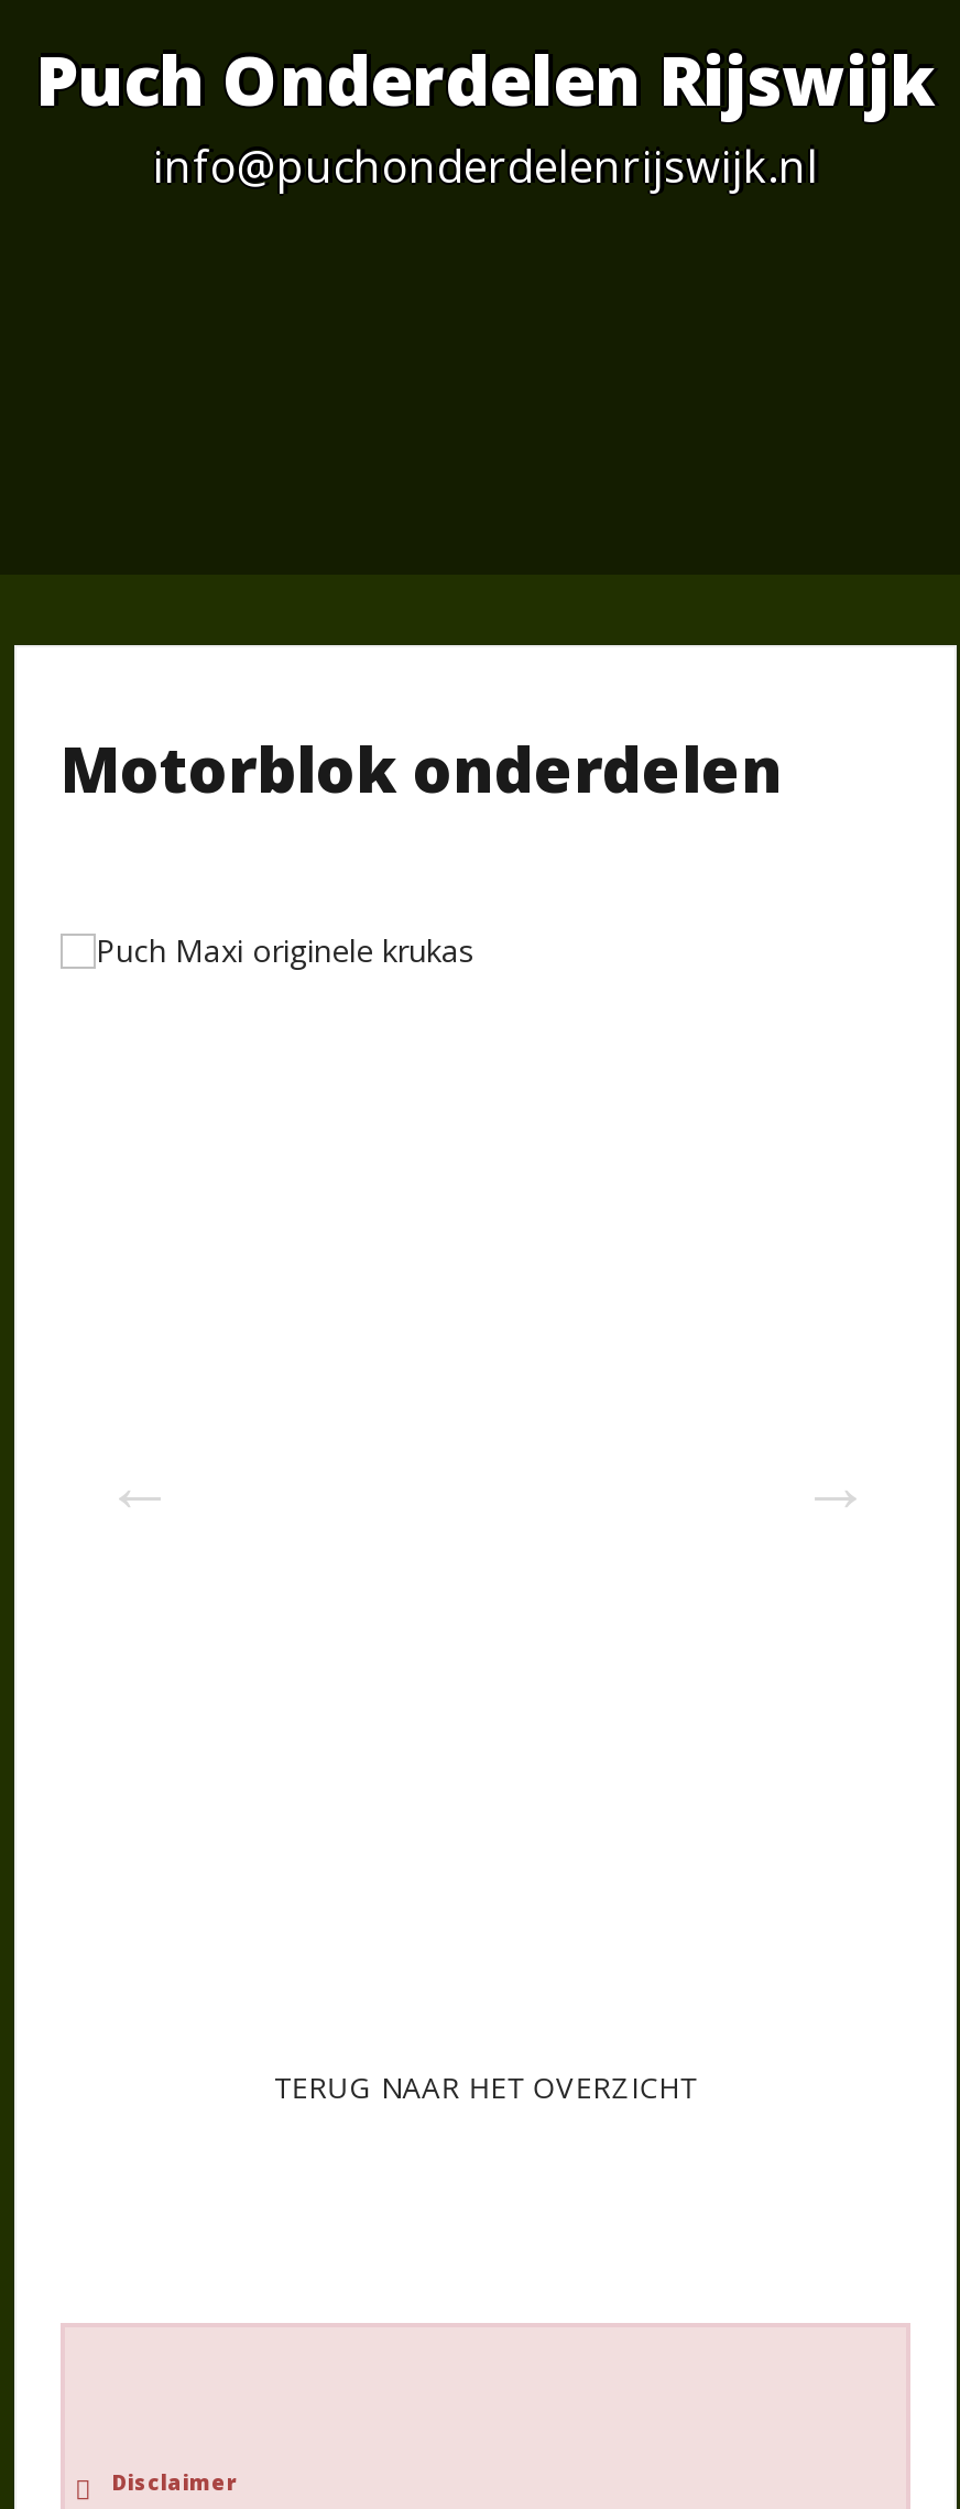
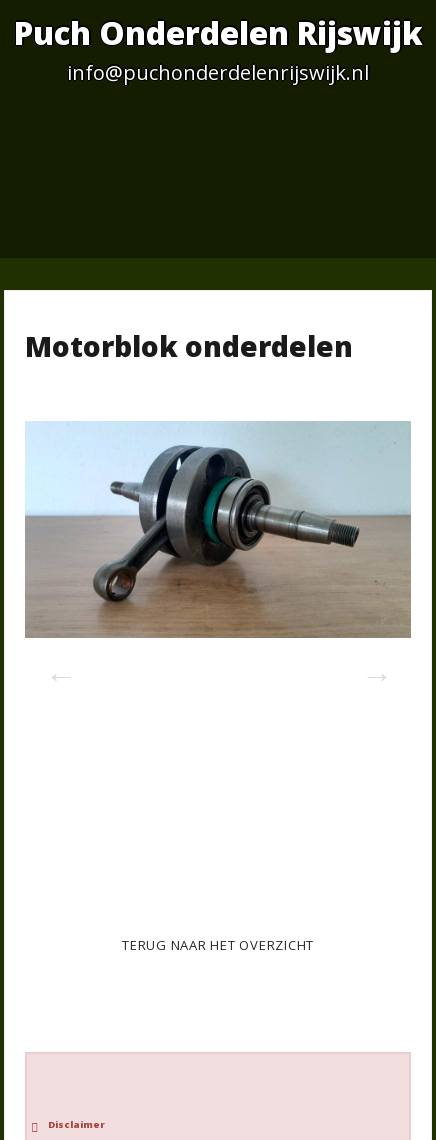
none -> [24,421,412,639] [image]

